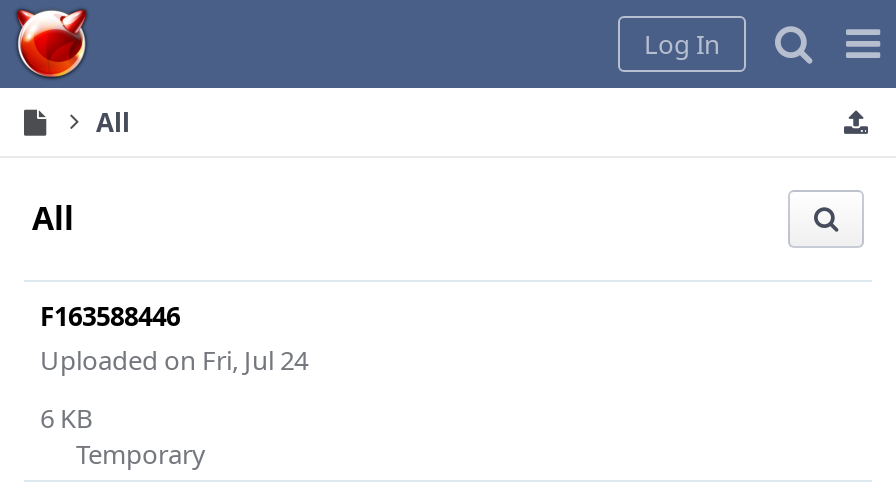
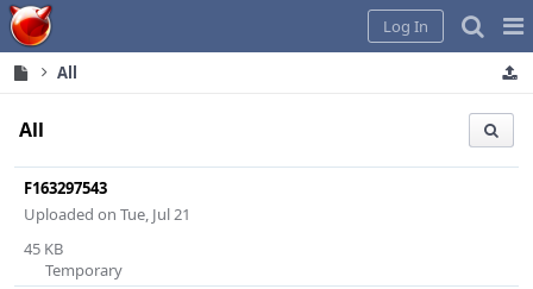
[40,298,308,378] F163588446 | Uploaded on Fri, Jul 24 -> [24,177,190,225] F163297543 | Uploaded on Tue, Jul 21
[40,400,92,436] 6 KB -> [24,238,63,259] 45 KB

